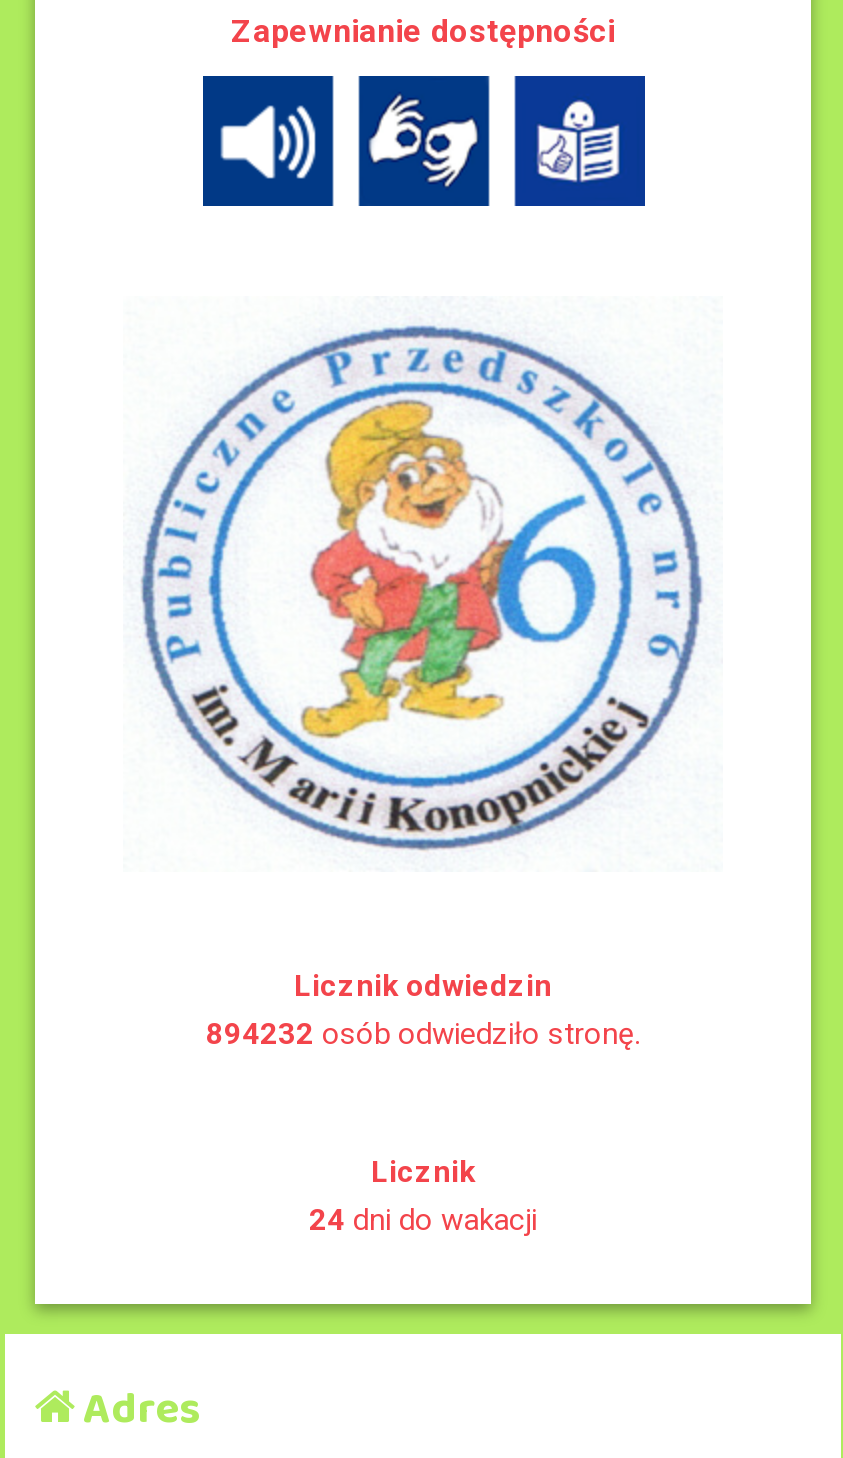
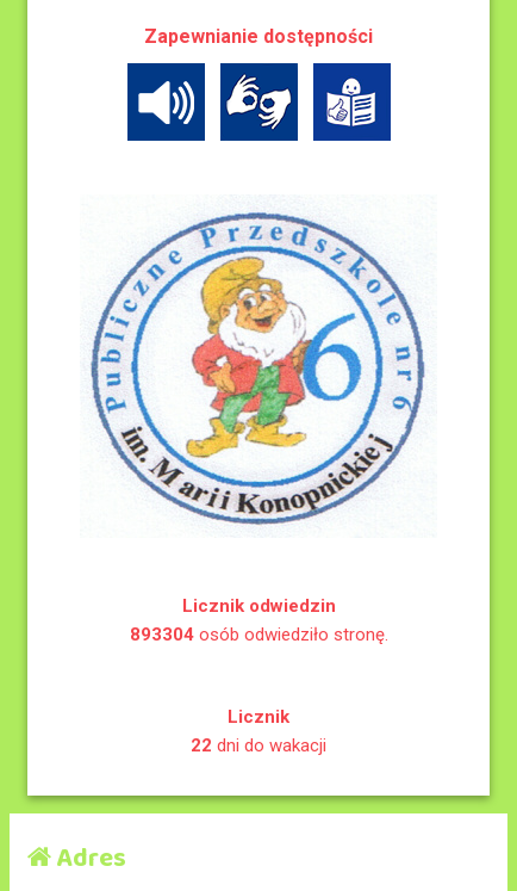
[206,1015,640,1051] 894232 osób odwiedziło stronę. -> [129,623,388,645] 893304 osób odwiedziło stronę.
[309,1201,537,1237] 24 dni do wakacji -> [191,734,326,756] 22 dni do wakacji

